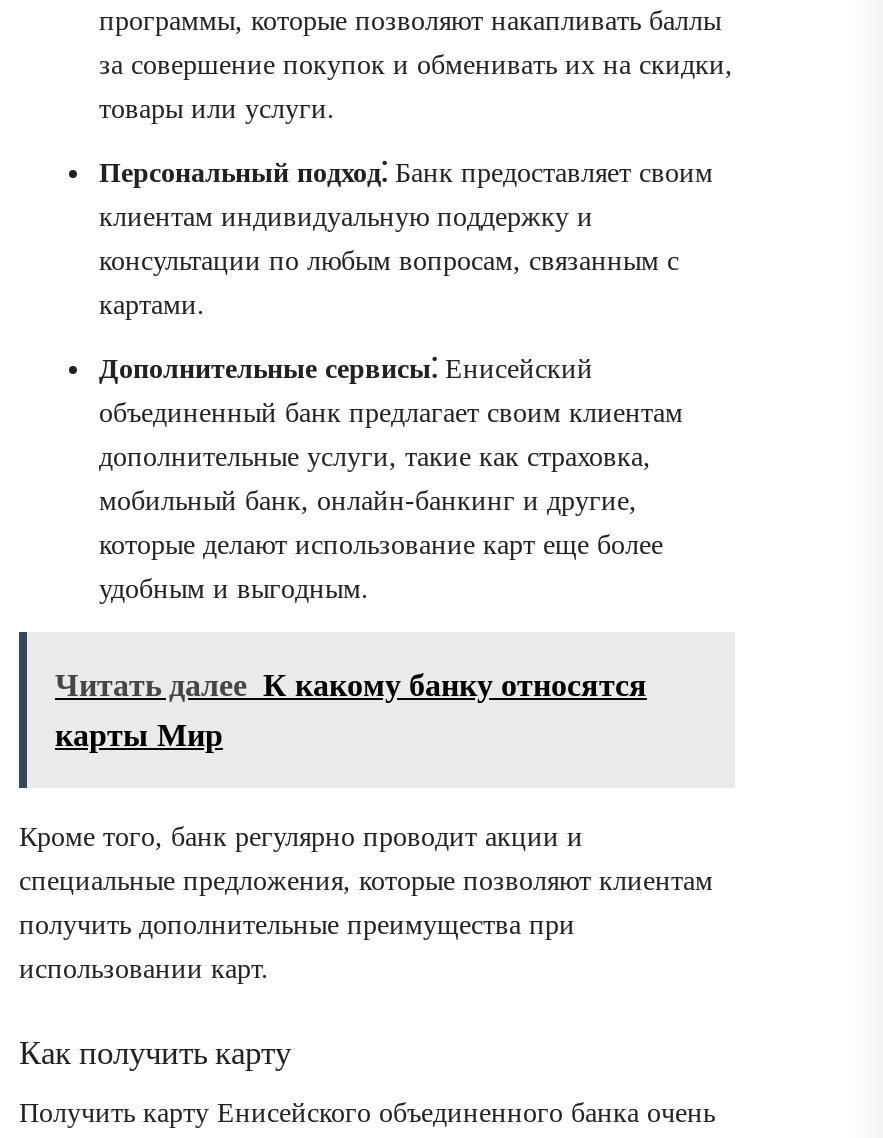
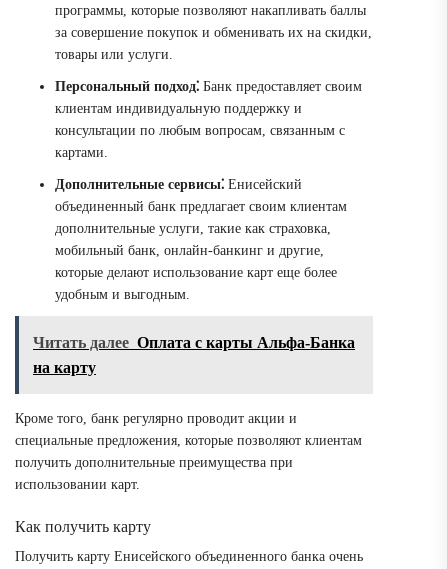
[55,669,647,703] Читать далее К какому банку относятся -> [33,334,355,351] Читать далее Оплата с карты Альфа-Банка
[55,719,223,753] карты Мир -> [33,359,96,376] на карту

